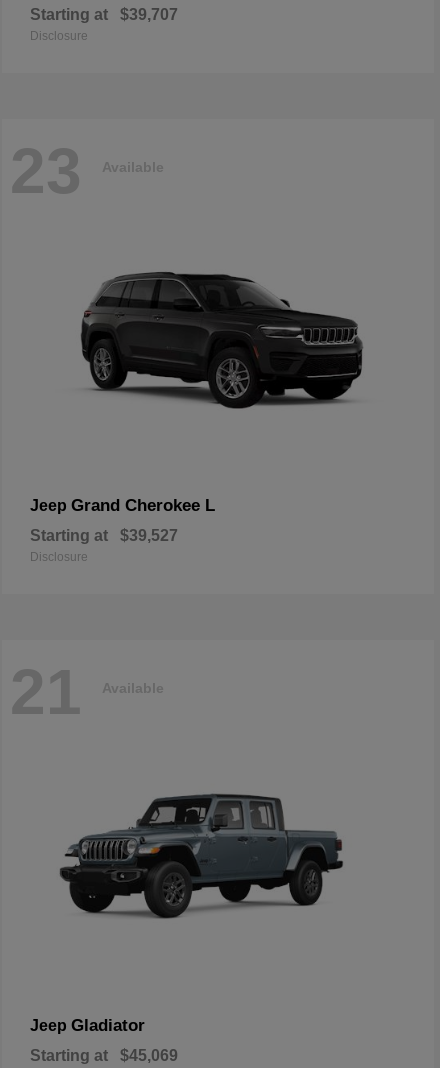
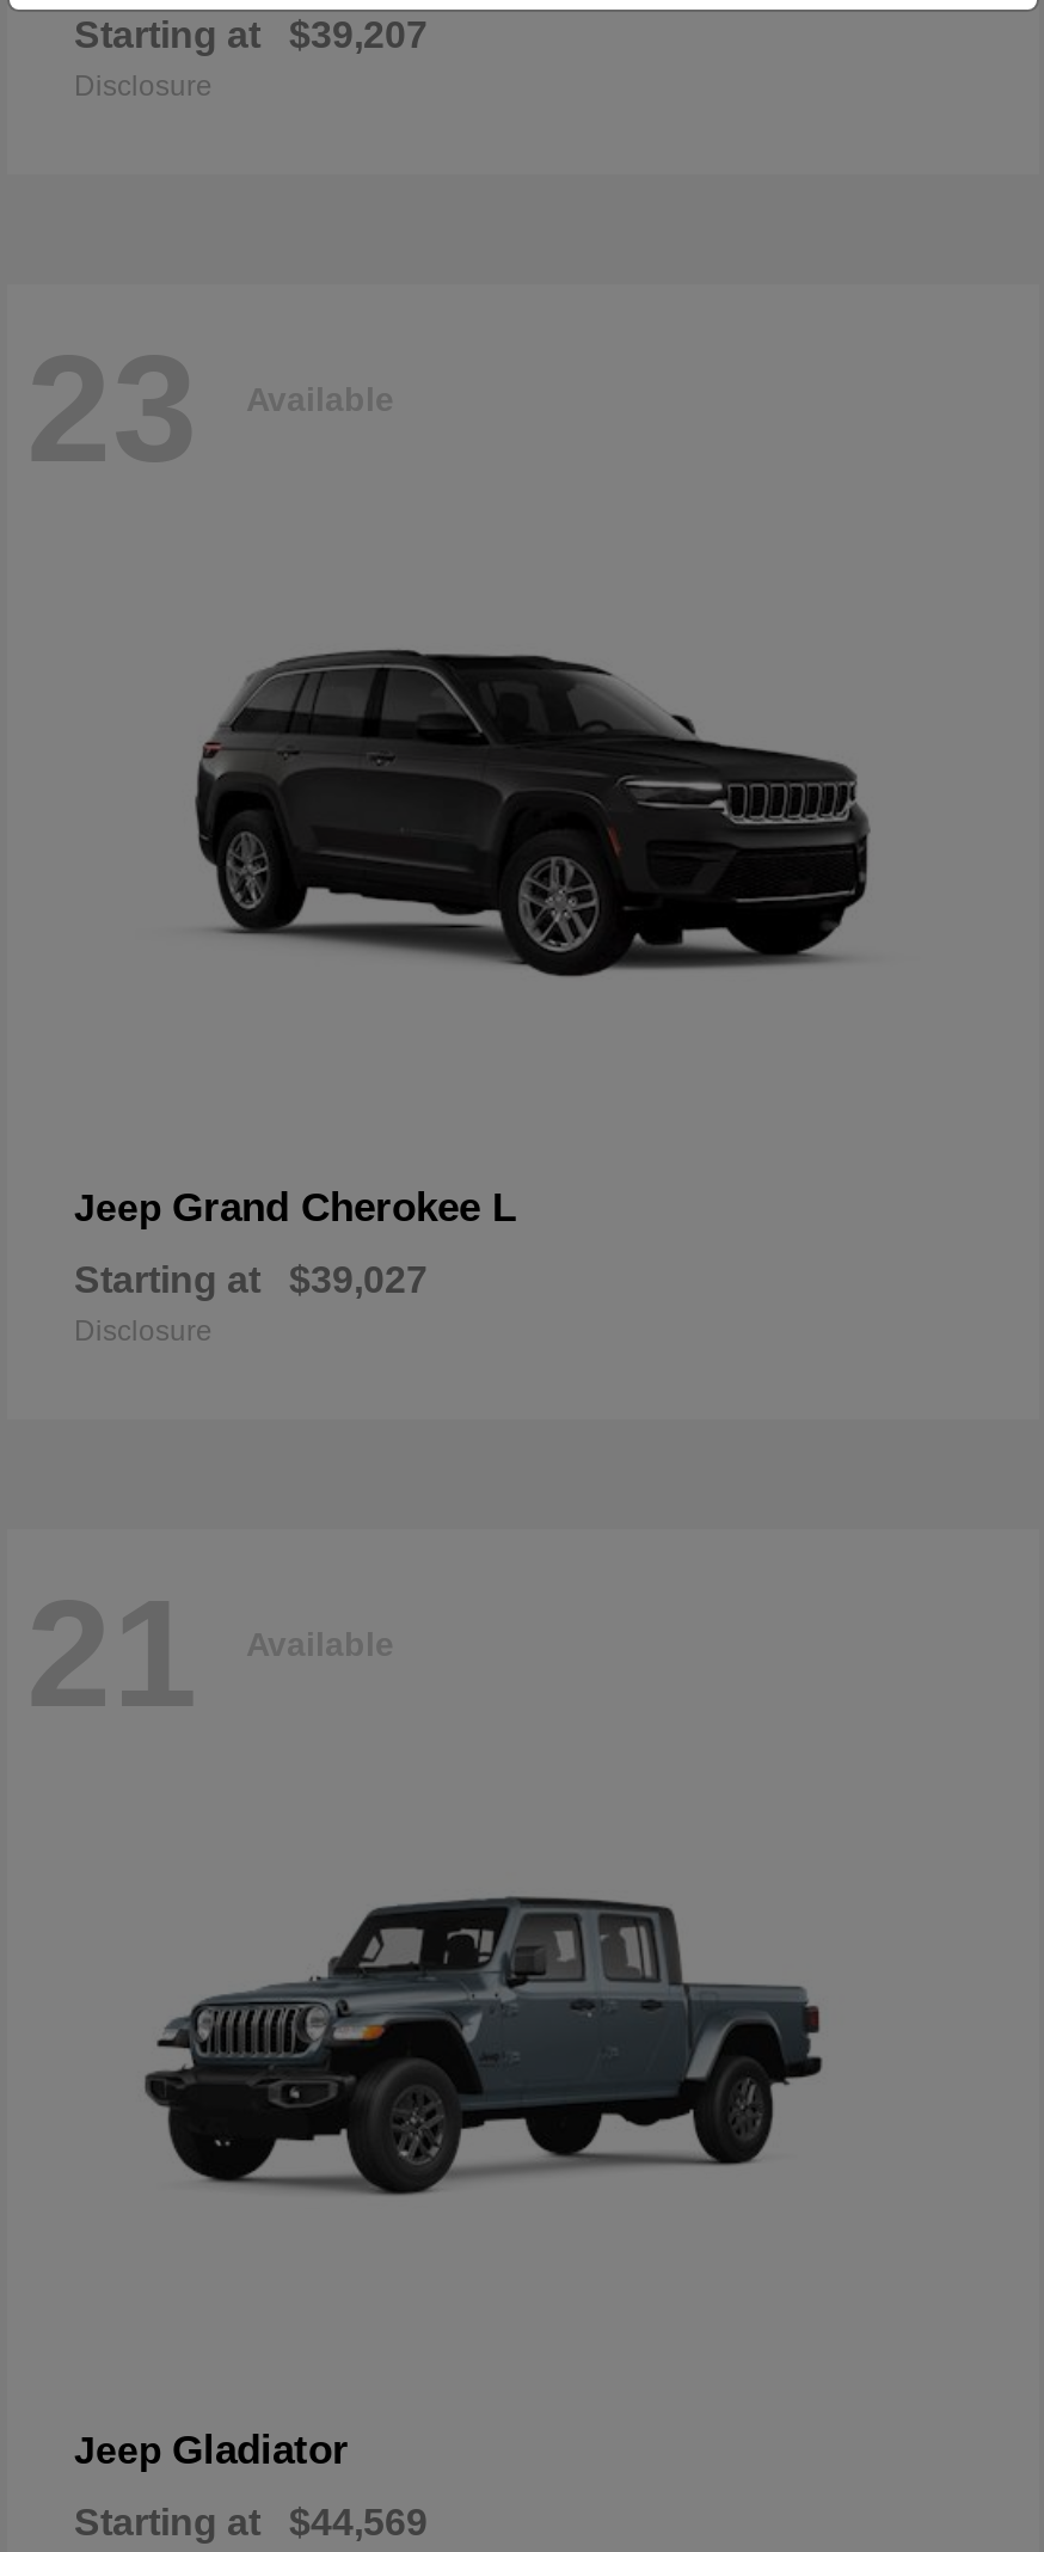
[30,6,178,23] Starting at $39,707 -> [74,14,428,54] Starting at $39,207
[30,526,178,543] Starting at $39,527 -> [74,1258,428,1299] Starting at $39,027
[30,1047,178,1064] Starting at $45,069 -> [74,2503,428,2543] Starting at $44,569

